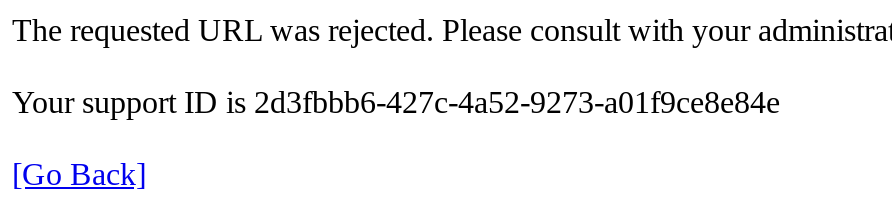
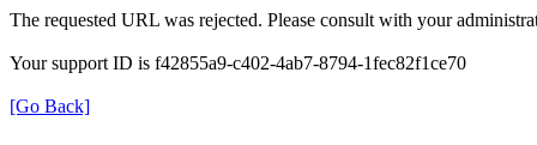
[12,85,780,119] Your support ID is 2d3fbbb6-427c-4a52-9273-a01f9ce8e84e -> [10,53,466,73] Your support ID is f42855a9-c402-4ab7-8794-1fec82f1ce70

